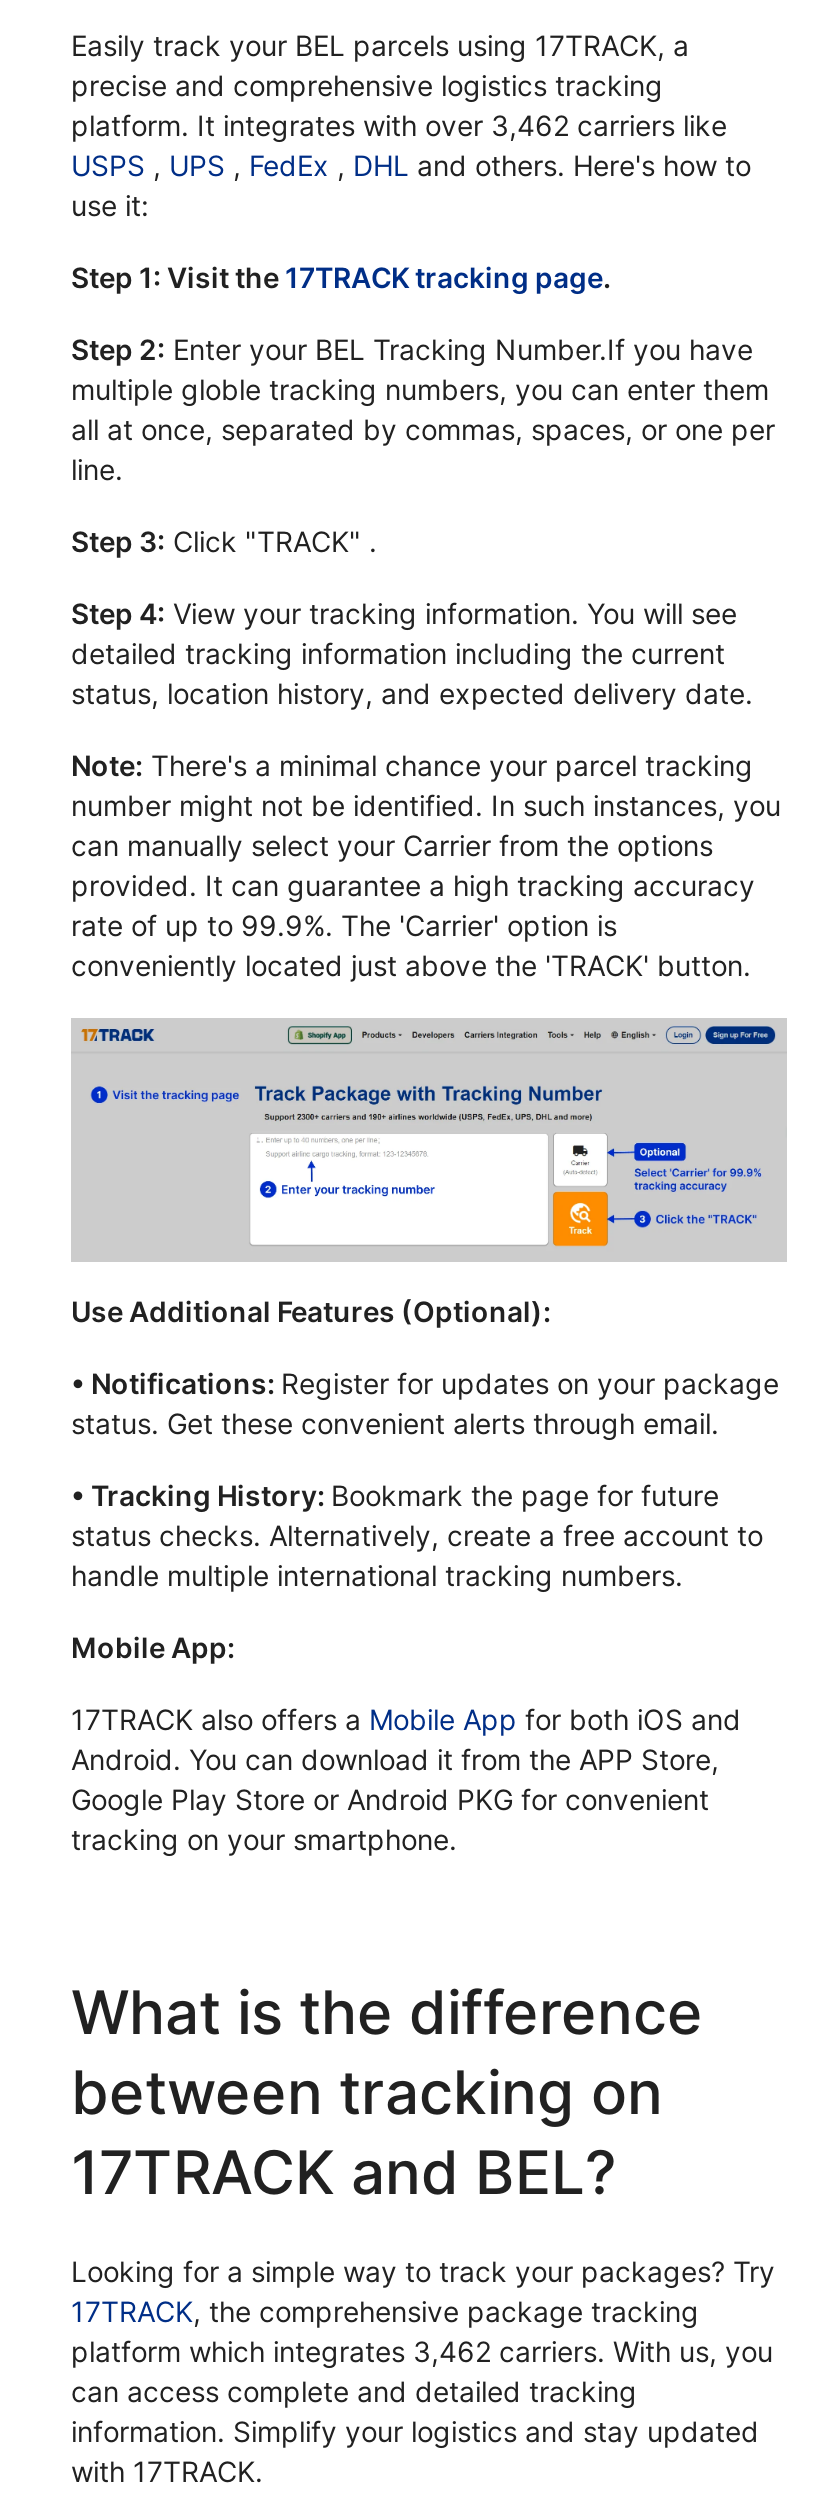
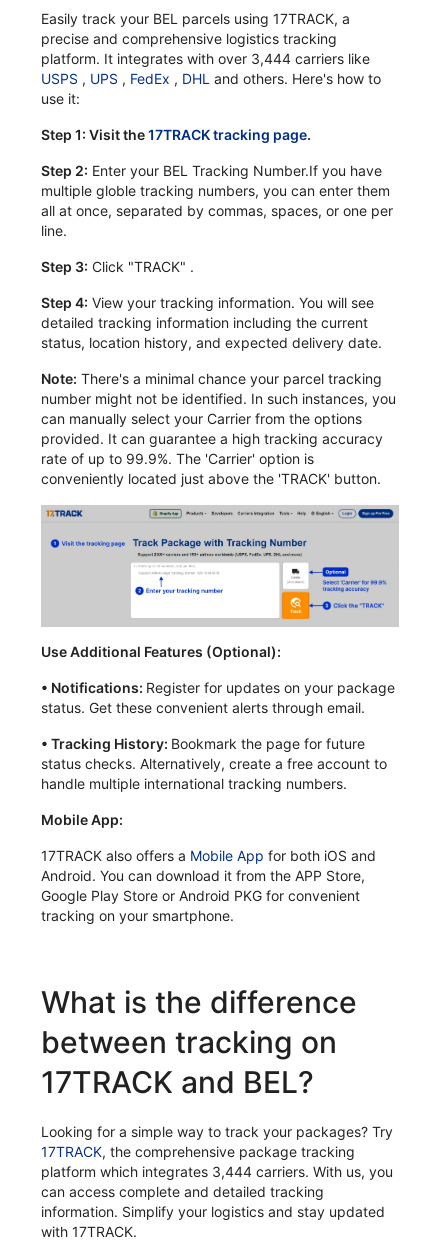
[71,108,727,142] platform. It integrates with over 3,462 carriers like -> [41,50,370,67] platform. It integrates with over 3,444 carriers like
[71,2334,773,2368] platform which integrates 3,462 carriers. With us, you -> [41,1163,393,1180] platform which integrates 3,444 carriers. With us, you

